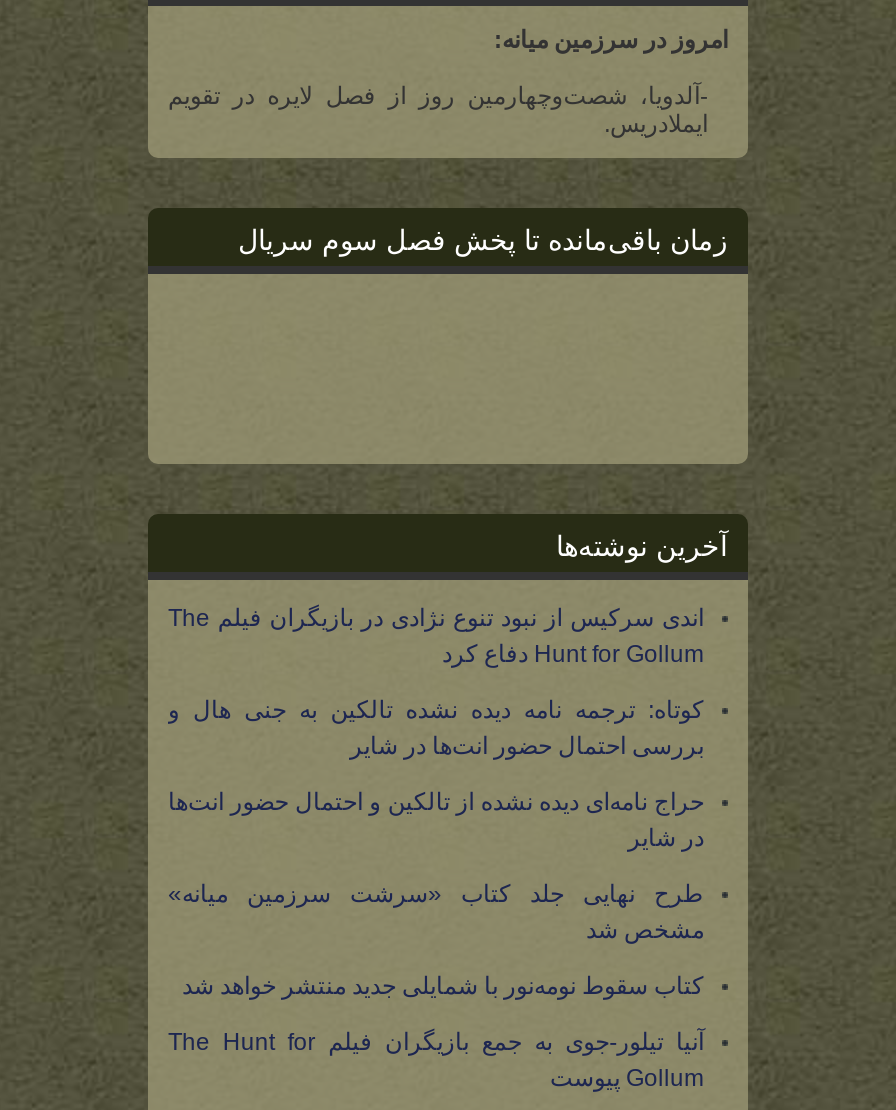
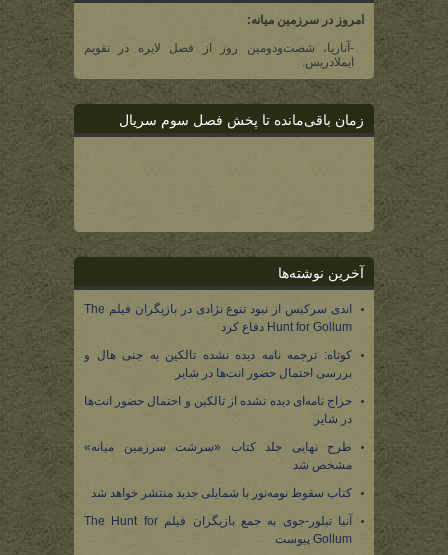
[168,82,708,110] -آلدویا، شصت‌و‌چهارمین روز از فصل لایره در تقویم -> [84,41,354,55] -آناریا، شصت‌و‌دومین روز از فصل لایره در تقویم

